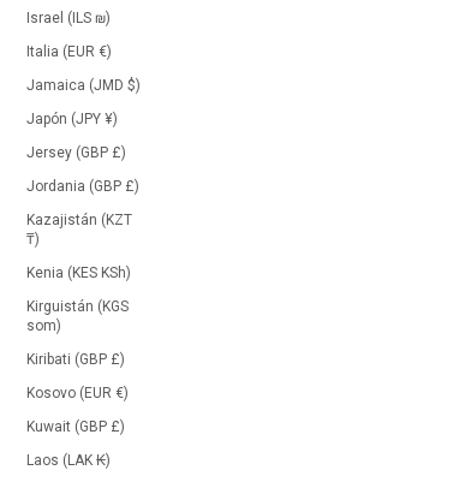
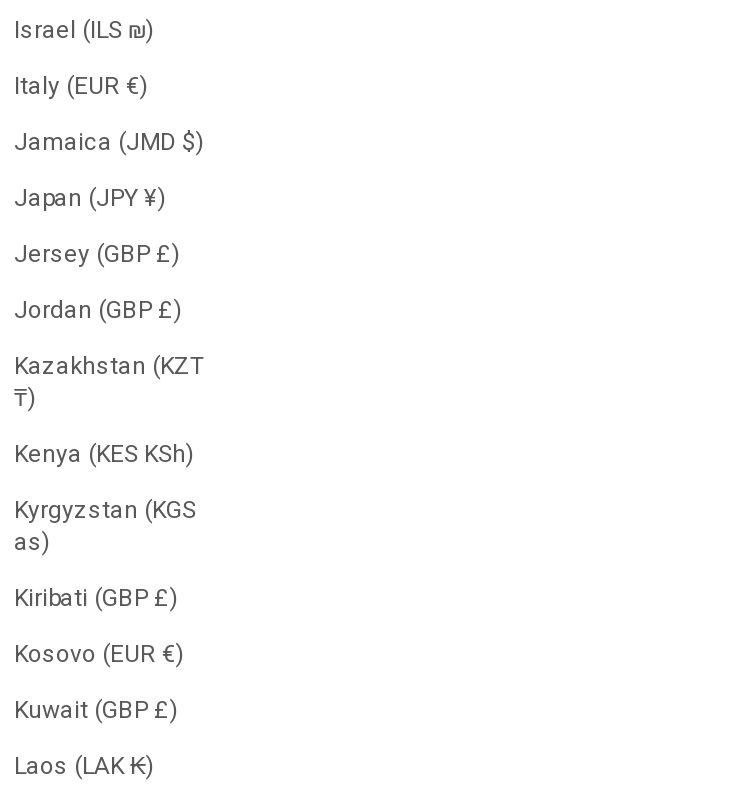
[26,43,112,60] Italia (EUR €) -> [14,72,148,100] Italy (EUR €)
[26,111,118,127] Japón (JPY ¥) -> [14,184,166,212] Japan (JPY ¥)
[26,178,139,195] Jordania (GBP £) -> [14,296,182,324] Jordan (GBP £)
[26,212,132,228] Kazajistán (KZT -> [14,352,204,380] Kazakhstan (KZT
[26,264,131,281] Kenia (KES KSh) -> [14,440,194,468] Kenya (KES KSh)
[26,298,129,334] Kirguistán (KGS | som) -> [14,496,196,556] Kyrgyzstan (KGS | as)

